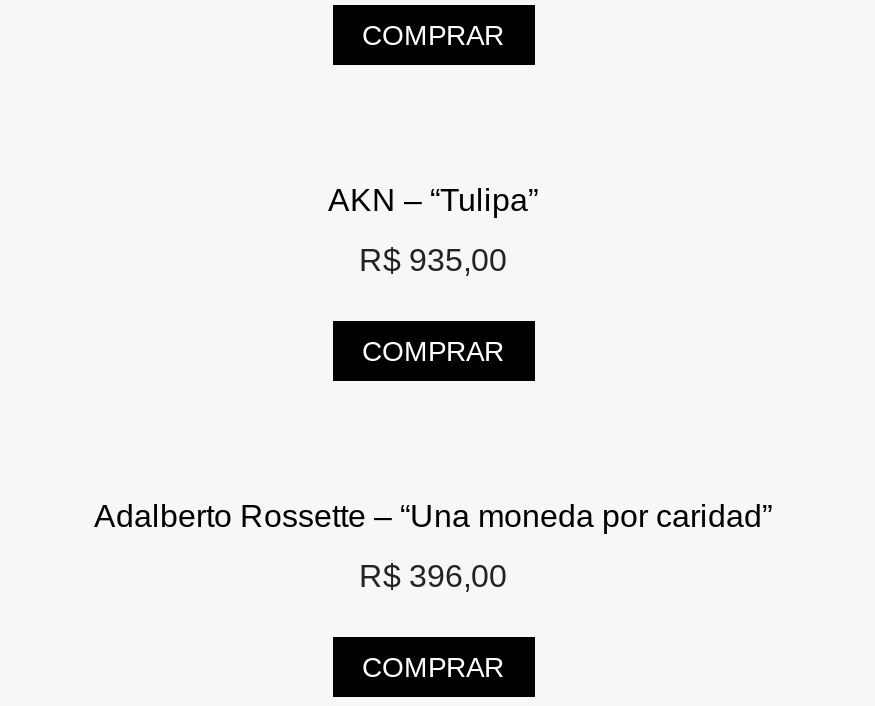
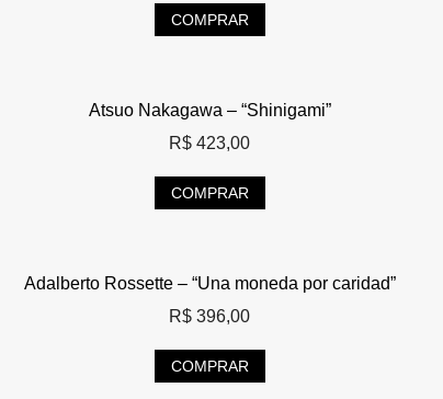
[328,183,538,217] AKN – “Tulipa” -> [88,100,331,119] Atsuo Nakagawa – “Shinigami”
[359,243,507,277] R$935,00 -> [169,133,250,152] R$423,00

